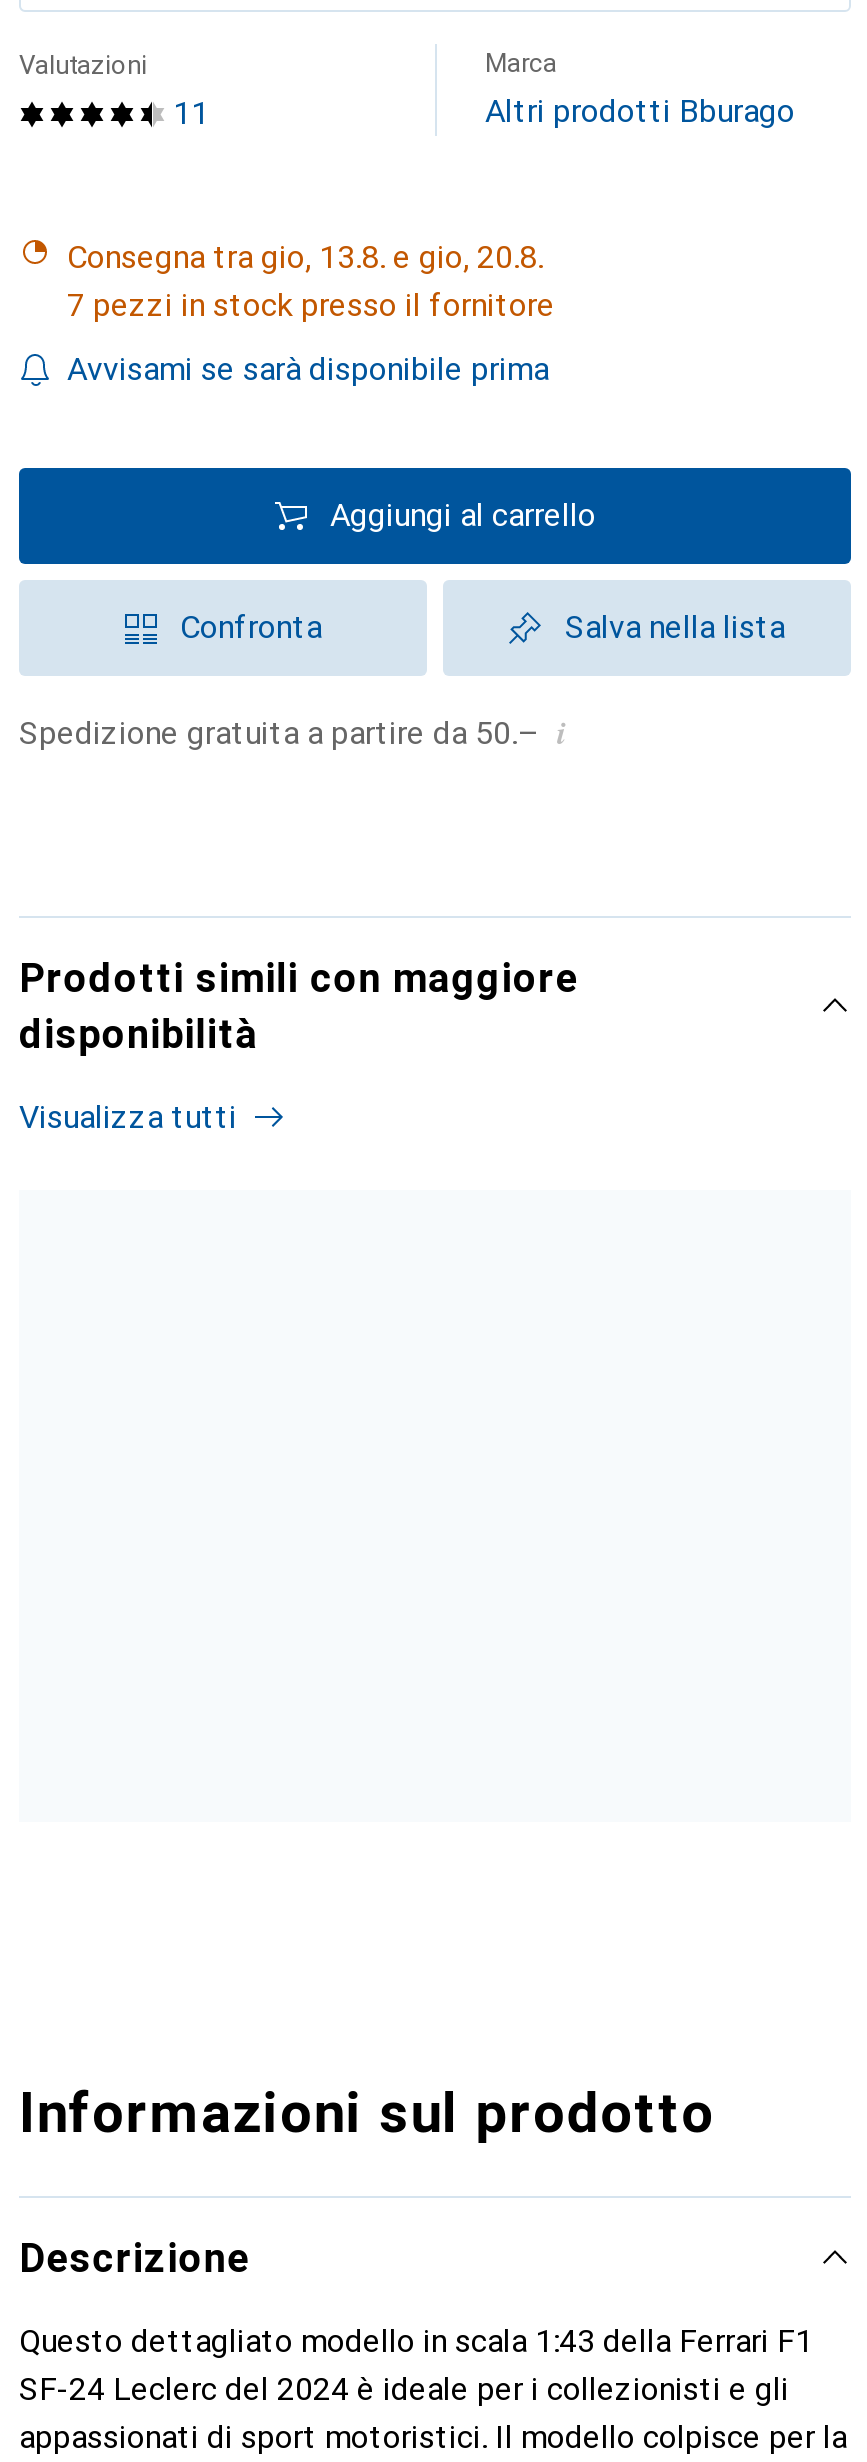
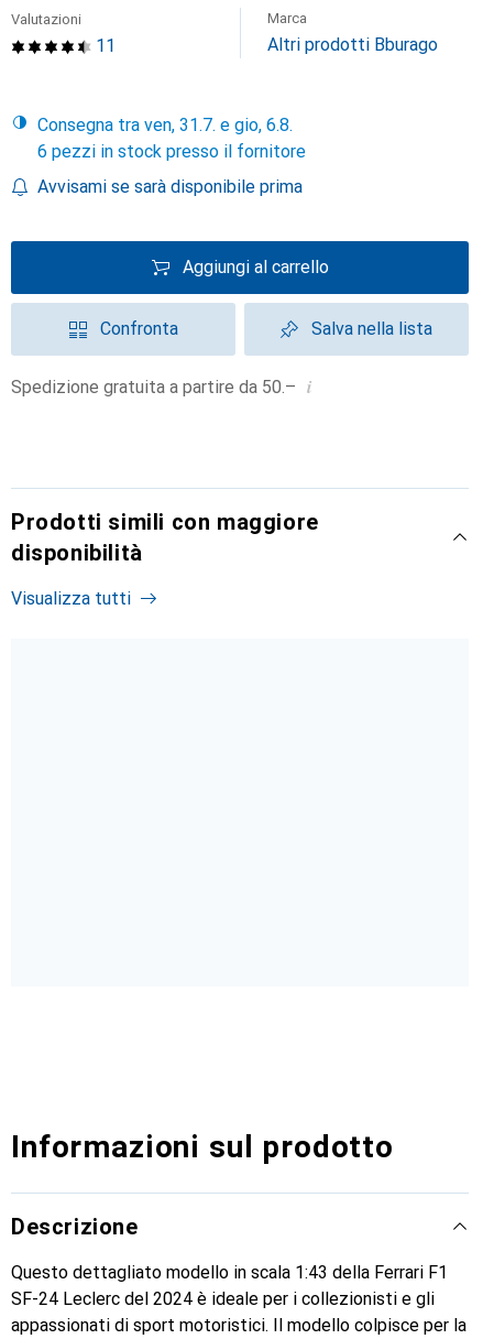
[87,238,543,276] Consegna tra gio, 13.8. e gio, 20.8. -> [48,115,293,135] Consegna tra ven, 31.7. e gio, 6.8.
[67,286,555,324] 7 pezzi in stock presso il fornitore -> [37,141,306,162] 6 pezzi in stock presso il fornitore

